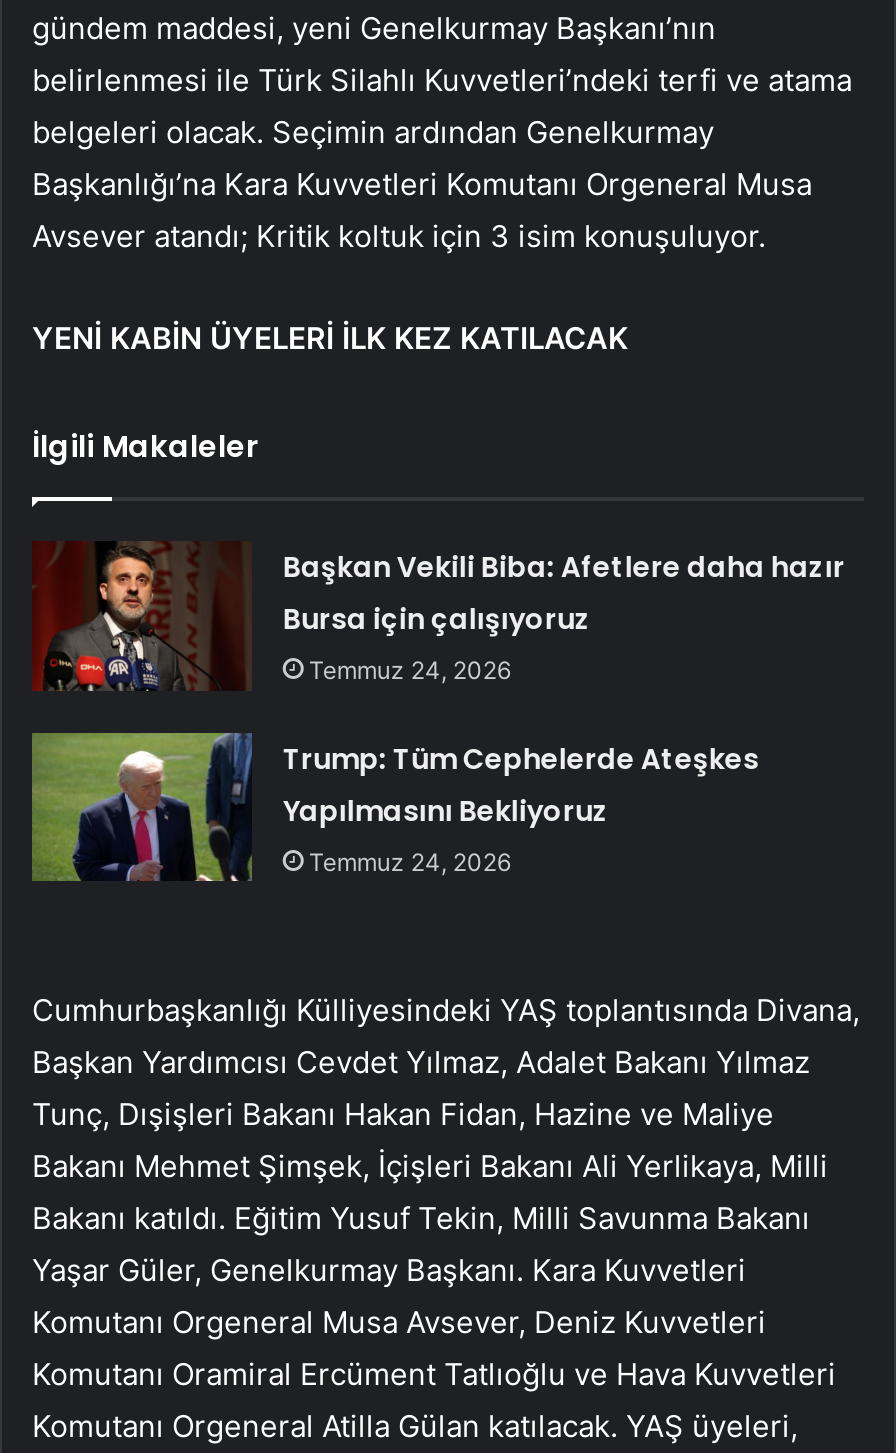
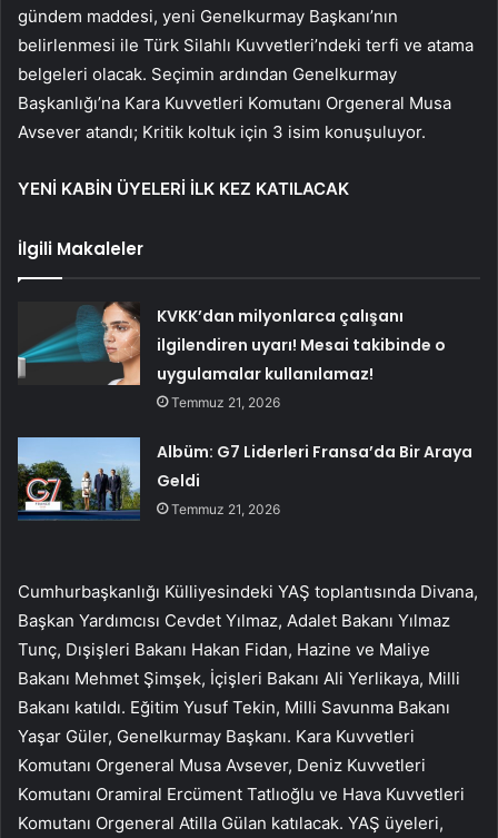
[32,541,845,693] [image] | Başkan Vekili Biba: Afetlere daha hazır | Bursa için çalışıyoruz | Temmuz 24, 2026 -> [17,302,446,410] [image] | KVKK’dan milyonlarca çalışanı | ilgilendiren uyarı! Mesai takibinde o | uygulamalar kullanılamaz! | Temmuz 21, 2026
[30,731,759,883] [image] | Trump: Tüm Cephelerde Ateşkes | Yapılmasını Bekliyoruz | Temmuz 24, 2026 -> [17,436,473,521] [image] | Albüm: G7 Liderleri Fransa’da Bir Araya | Geldi | Temmuz 21, 2026

